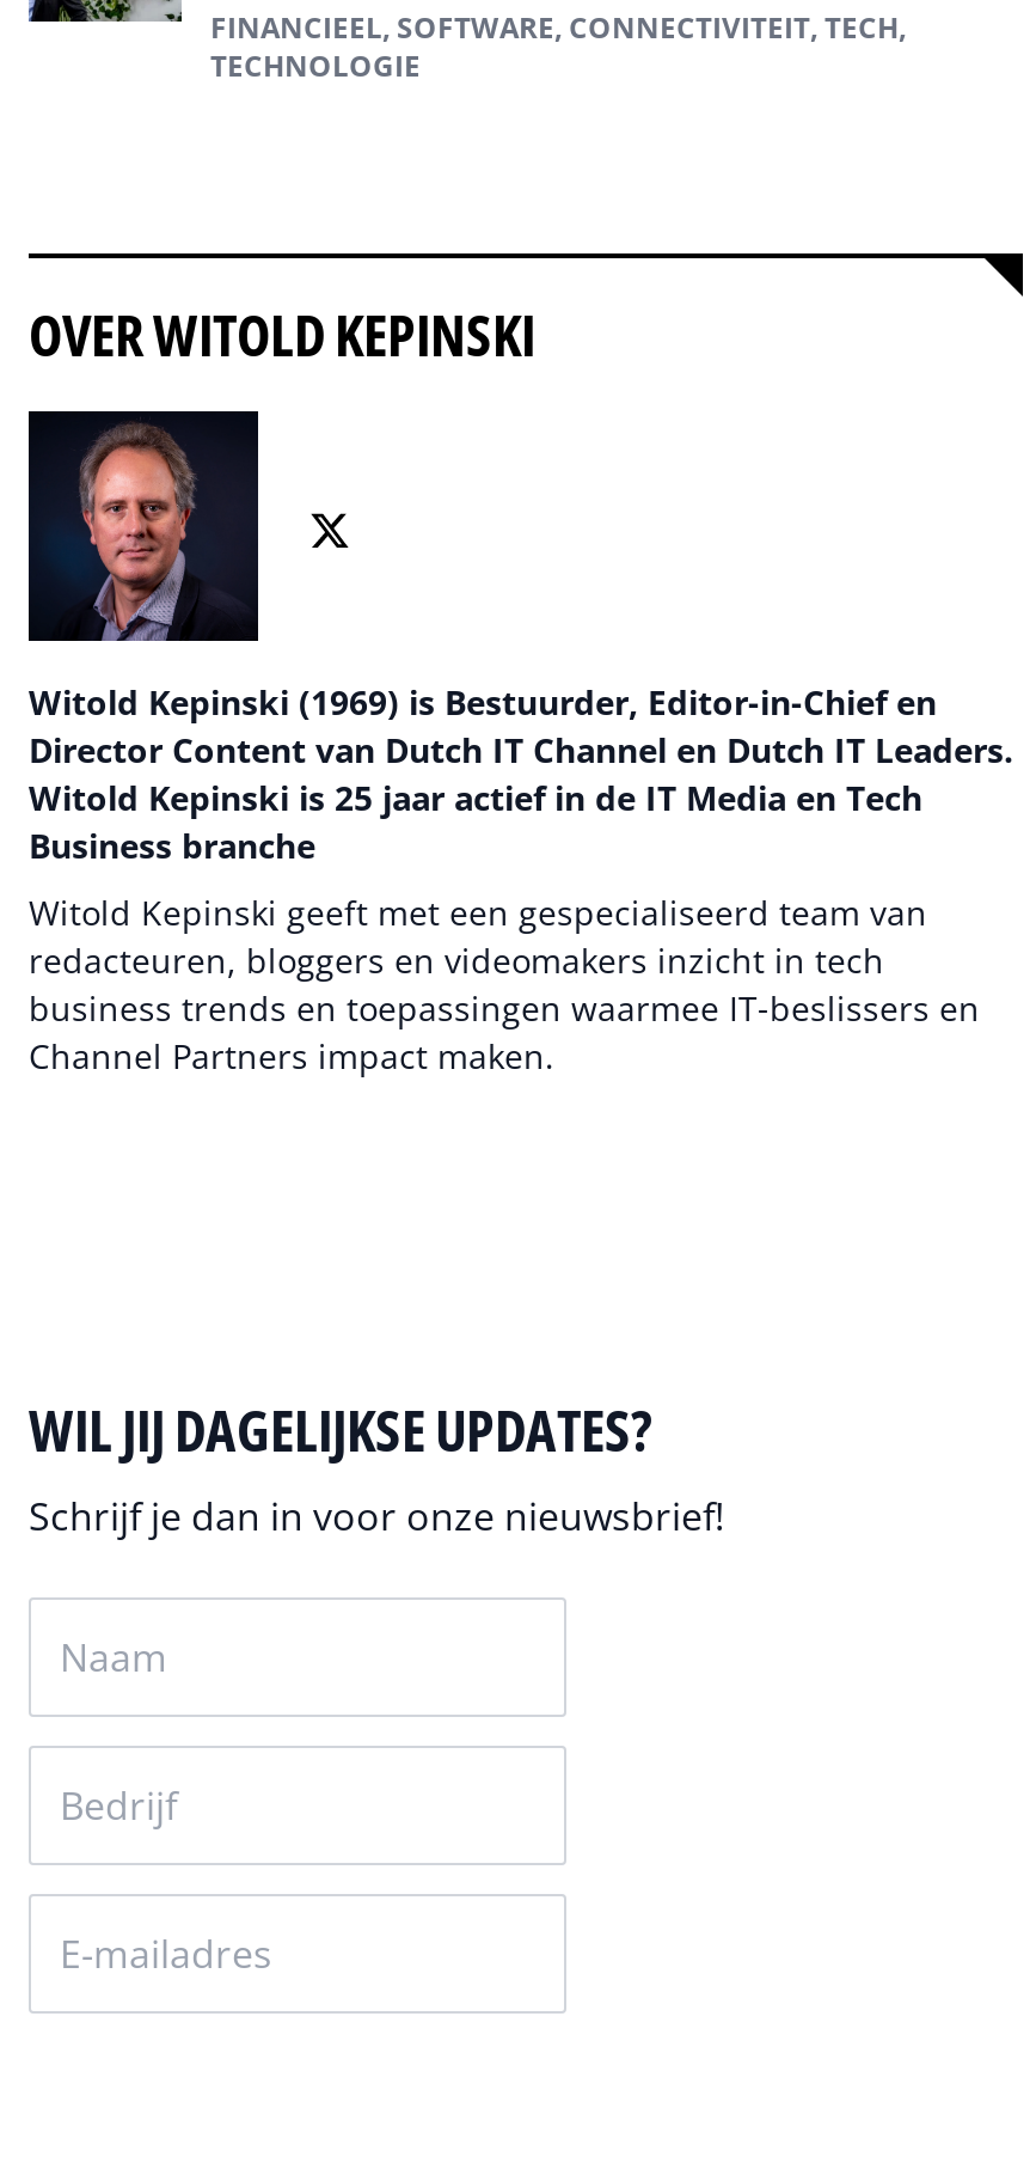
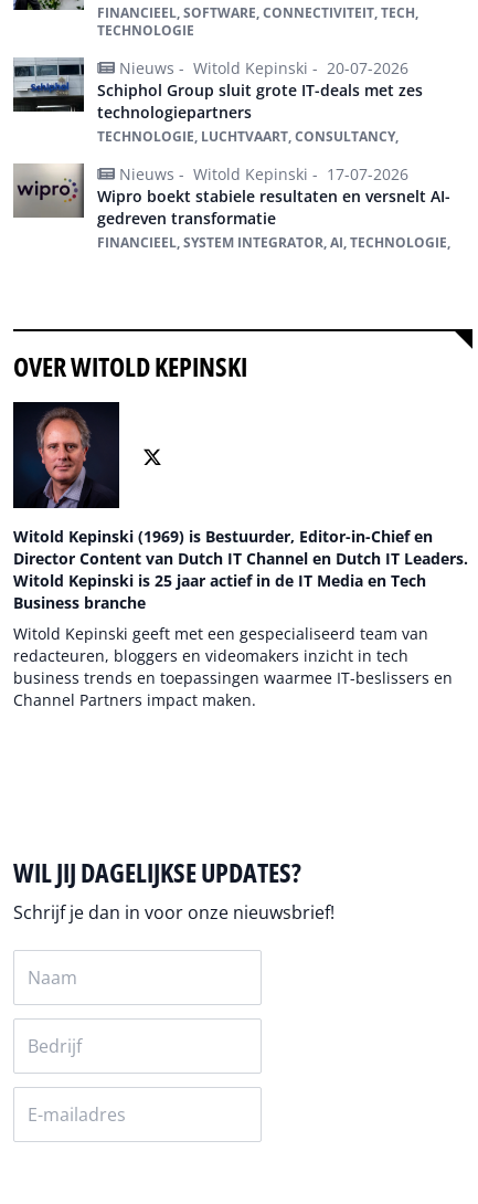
none -> [12,56,450,251] [image] | Nieuws - Witold Kepinski - 20-07-2026 | Schiphol Group sluit grote IT-deals met zes | technologiepartners | TECHNOLOGIE, LUCHTVAART, CONSULTANCY, | Nieuws - Witold Kepinski - 17-07-2026 | Wipro boekt stabiele resultaten en versnelt AI- | gedreven transformatie | FINANCIEEL, SYSTEM INTEGRATOR, AI, TECHNOLOGIE,
none -> [13,163,84,222] [image]

